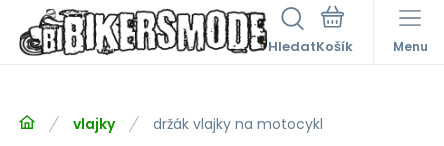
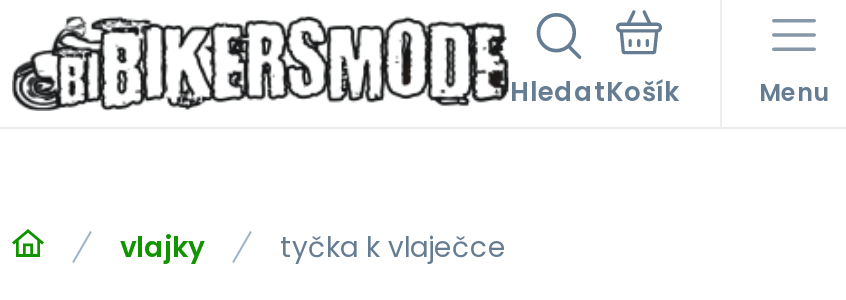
[153,114,323,134] držák vlajky na motocykl -> [280,227,506,267] tyčka k vlaječce

